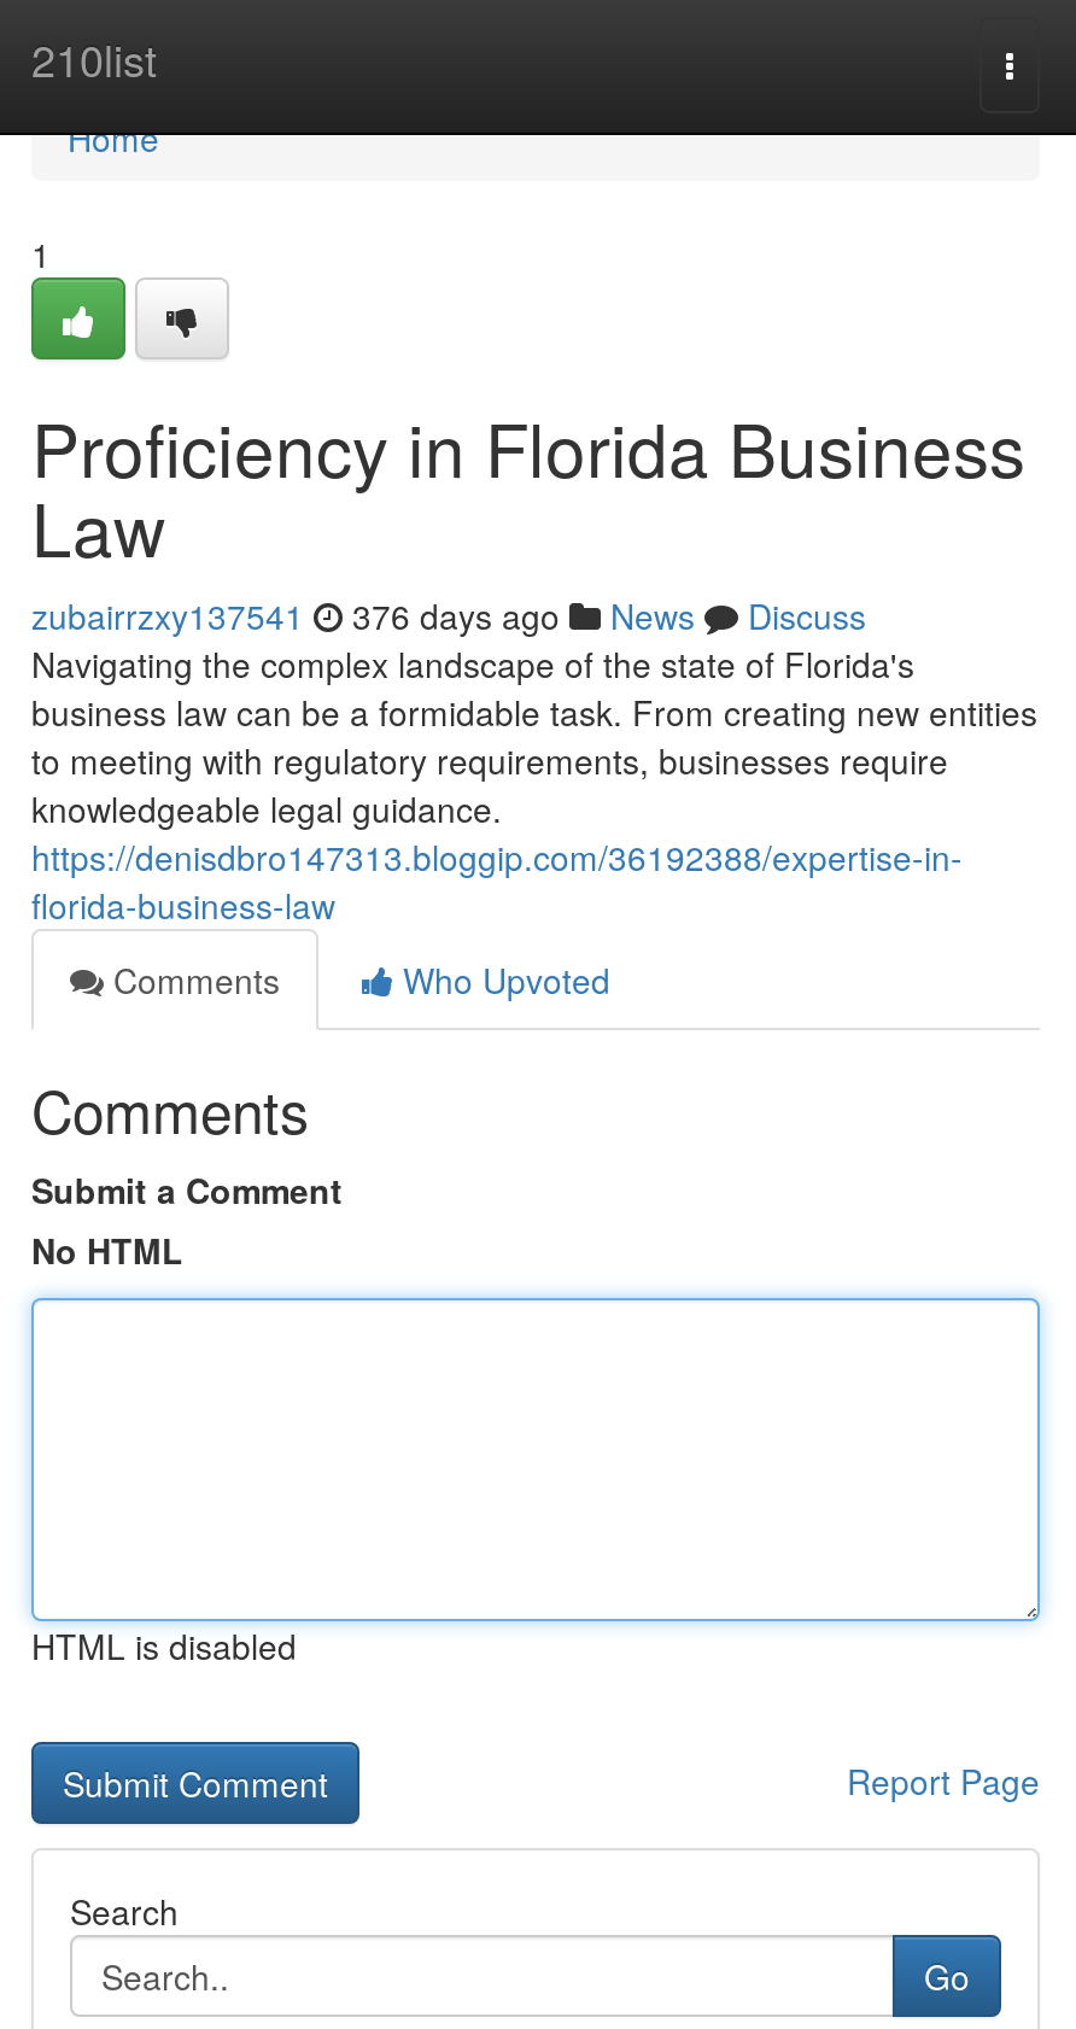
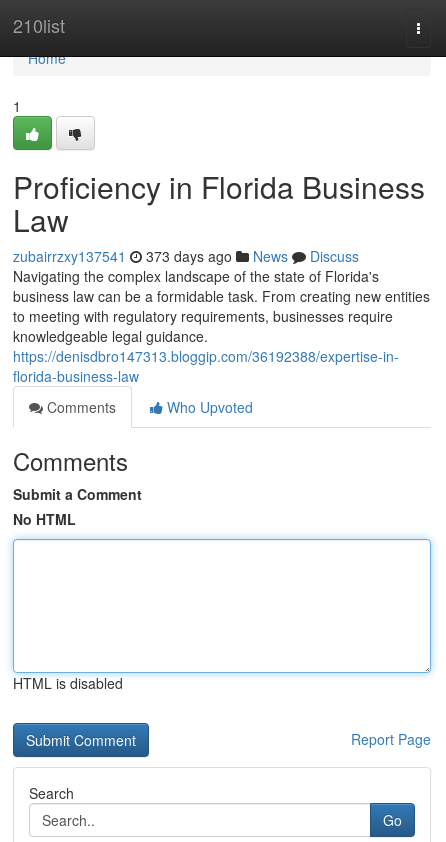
[31,591,866,639] zubairrzxy137541 376 days ago News Discuss -> [13,246,359,266] zubairrzxy137541 373 days ago News Discuss

